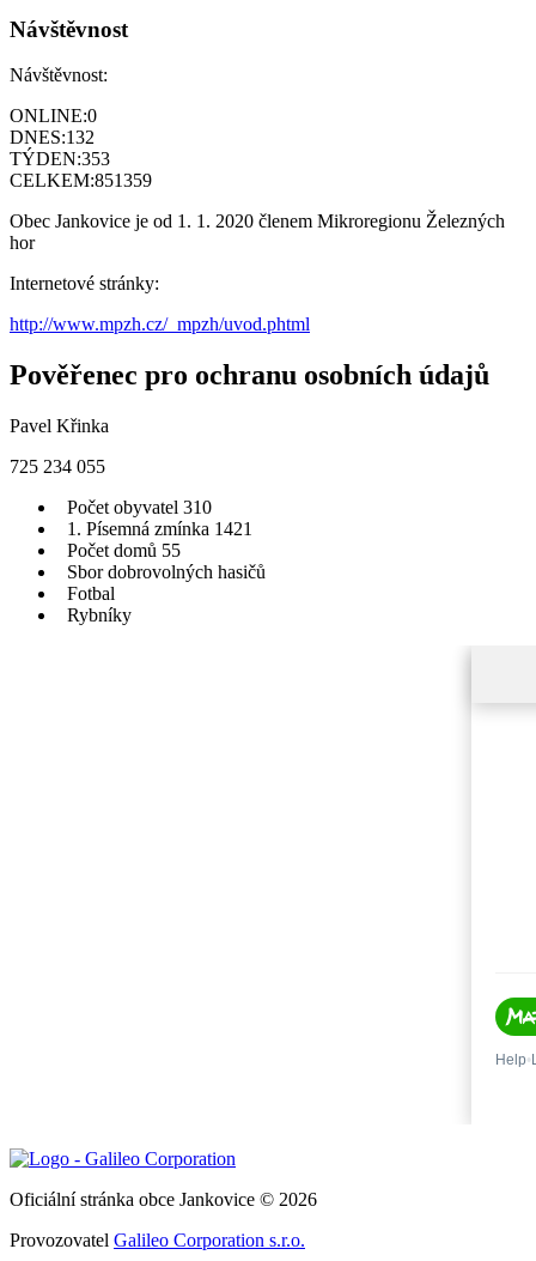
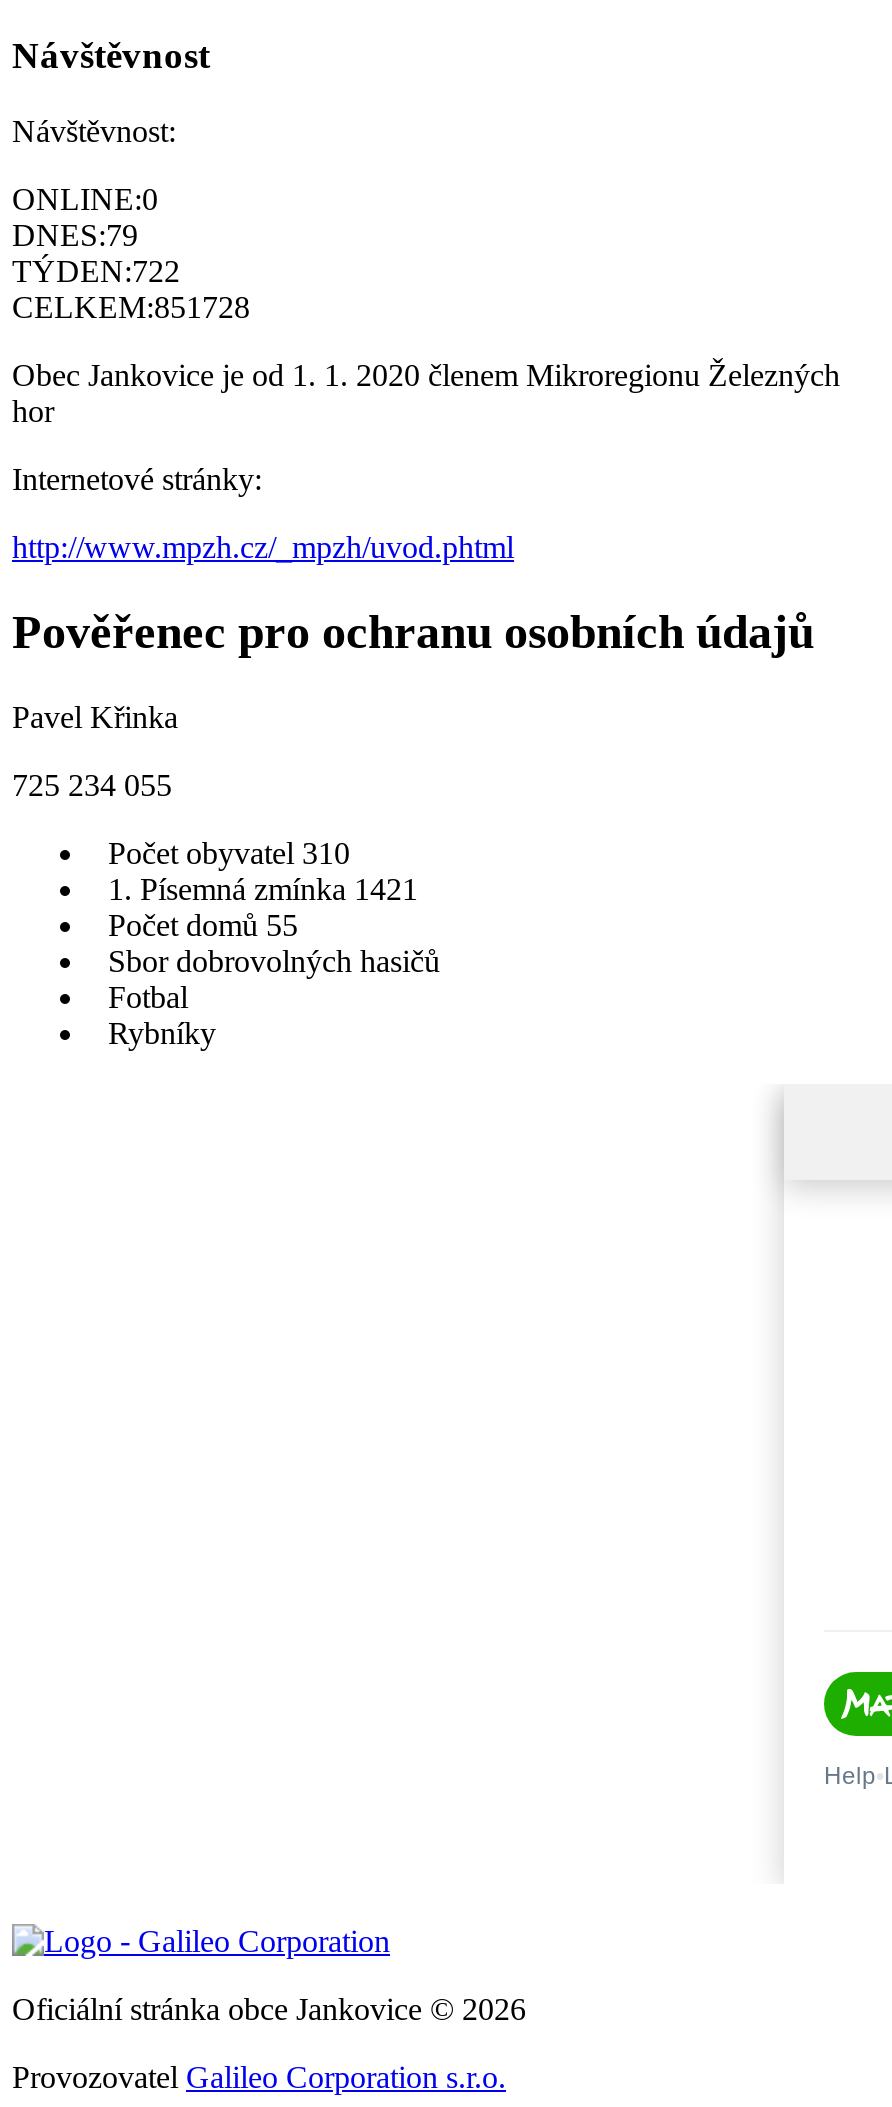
[10,127,95,148] DNES:132 -> [12,219,138,253] DNES:79
[10,149,110,169] TÝDEN:353 -> [12,255,180,289] TÝDEN:722
[10,170,152,191] CELKEM:851359 -> [12,291,250,325] CELKEM:851728

